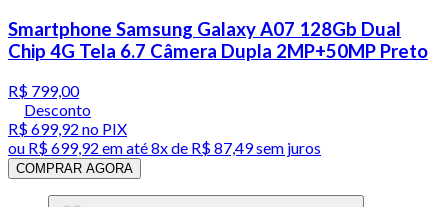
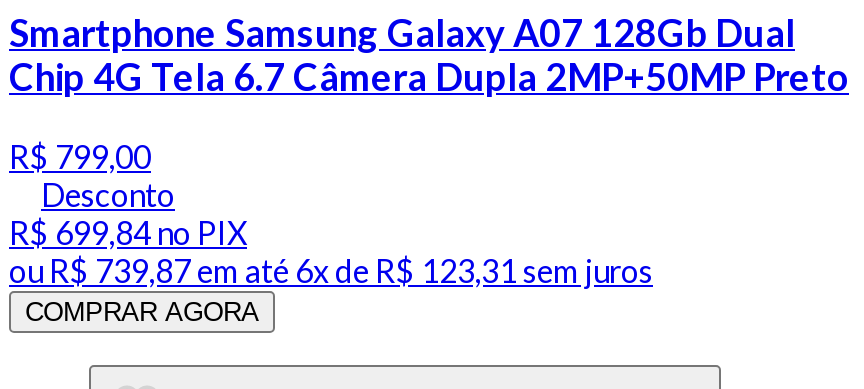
[8,119,127,138] R$ 699,92 no PIX -> [9,213,247,251] R$ 699,84 no PIX
[8,138,321,157] ou R$ 699,92 em até 8x de R$ 87,49 sem juros -> [9,251,653,289] ou R$ 739,87 em até 6x de R$ 123,31 sem juros

